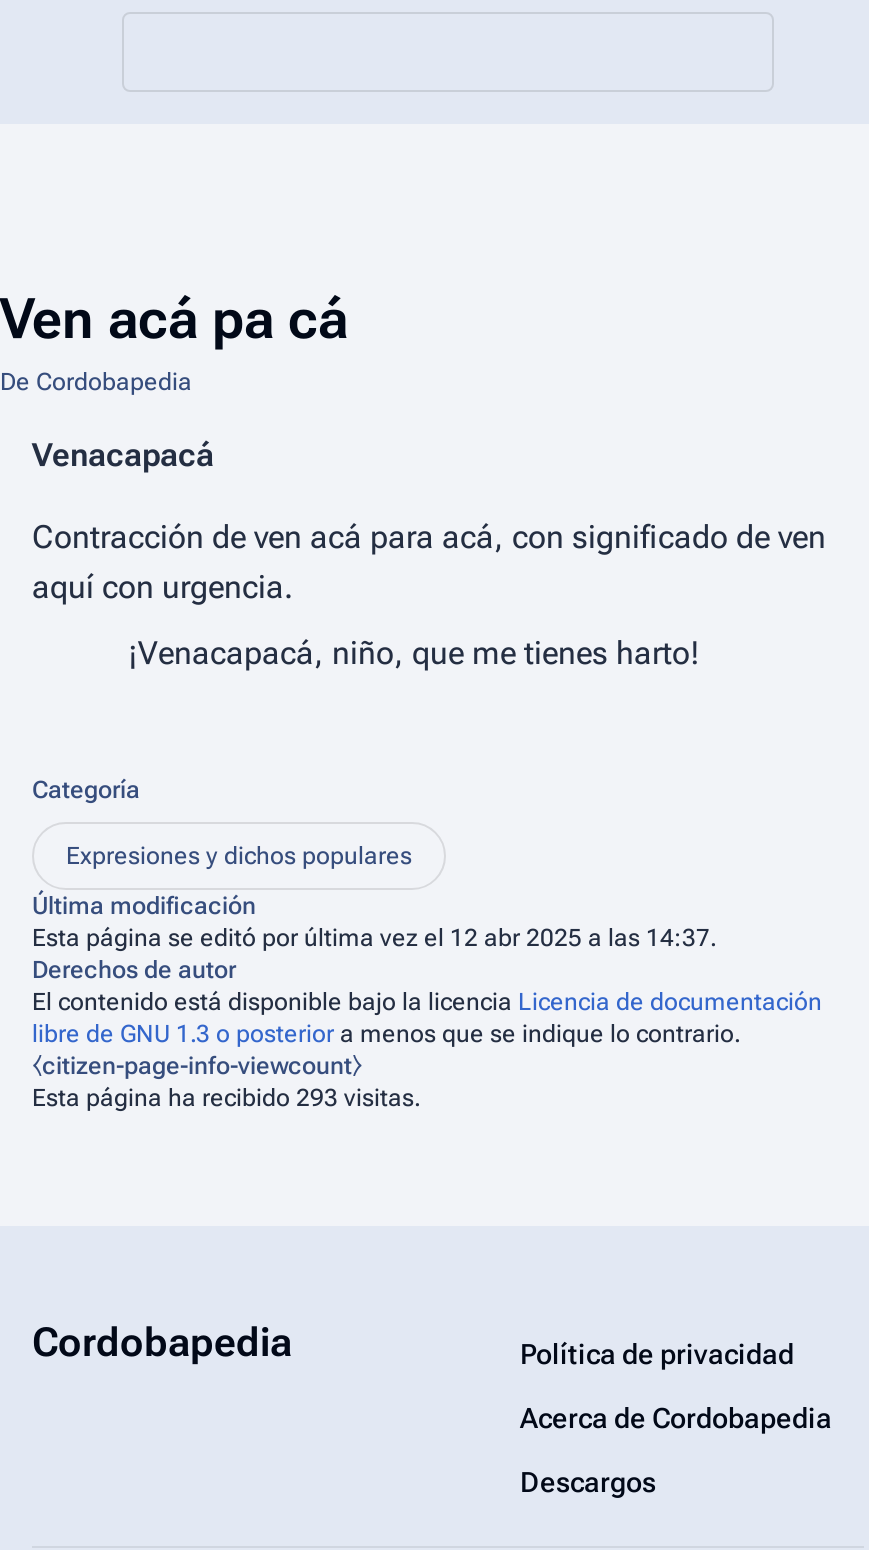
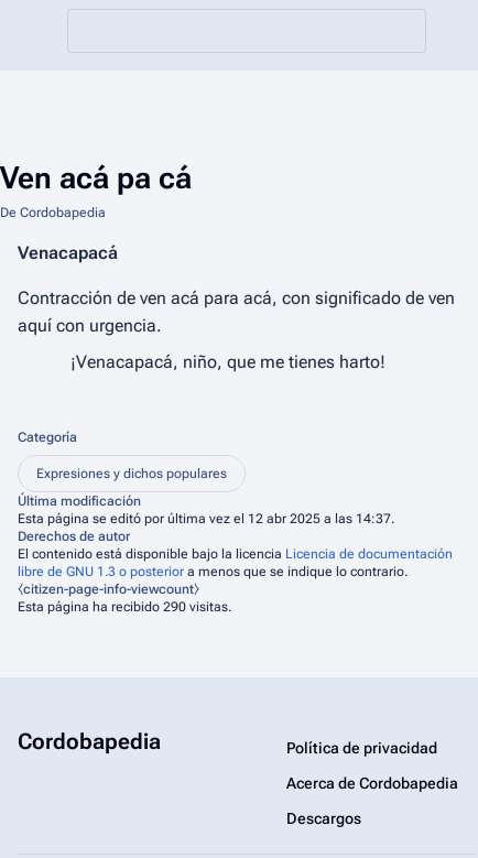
[32,1084,420,1112] Esta página ha recibido 293 visitas. -> [18,599,231,615] Esta página ha recibido 290 visitas.

